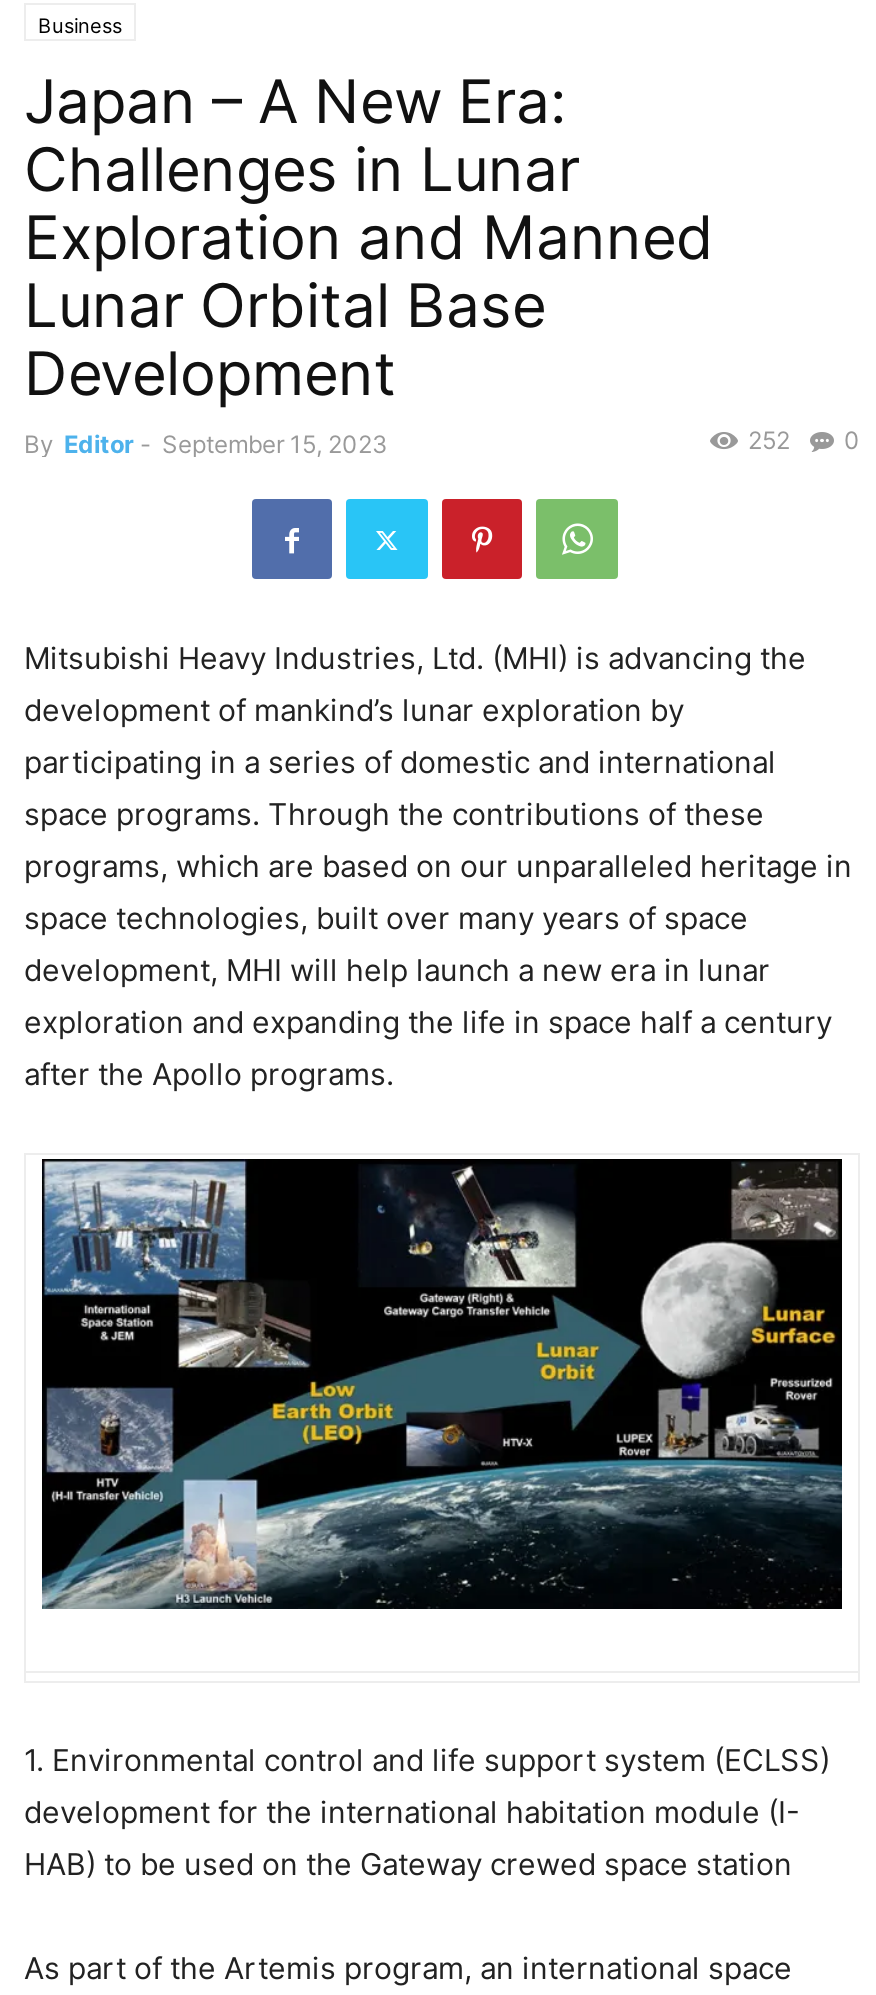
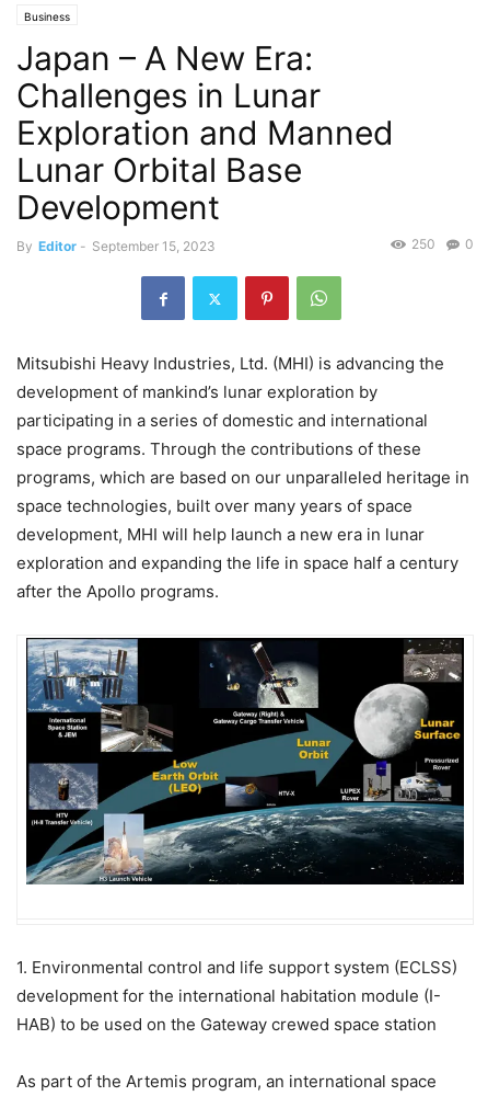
[748,425,860,455] 252 0 -> [411,236,474,252] 250 0

